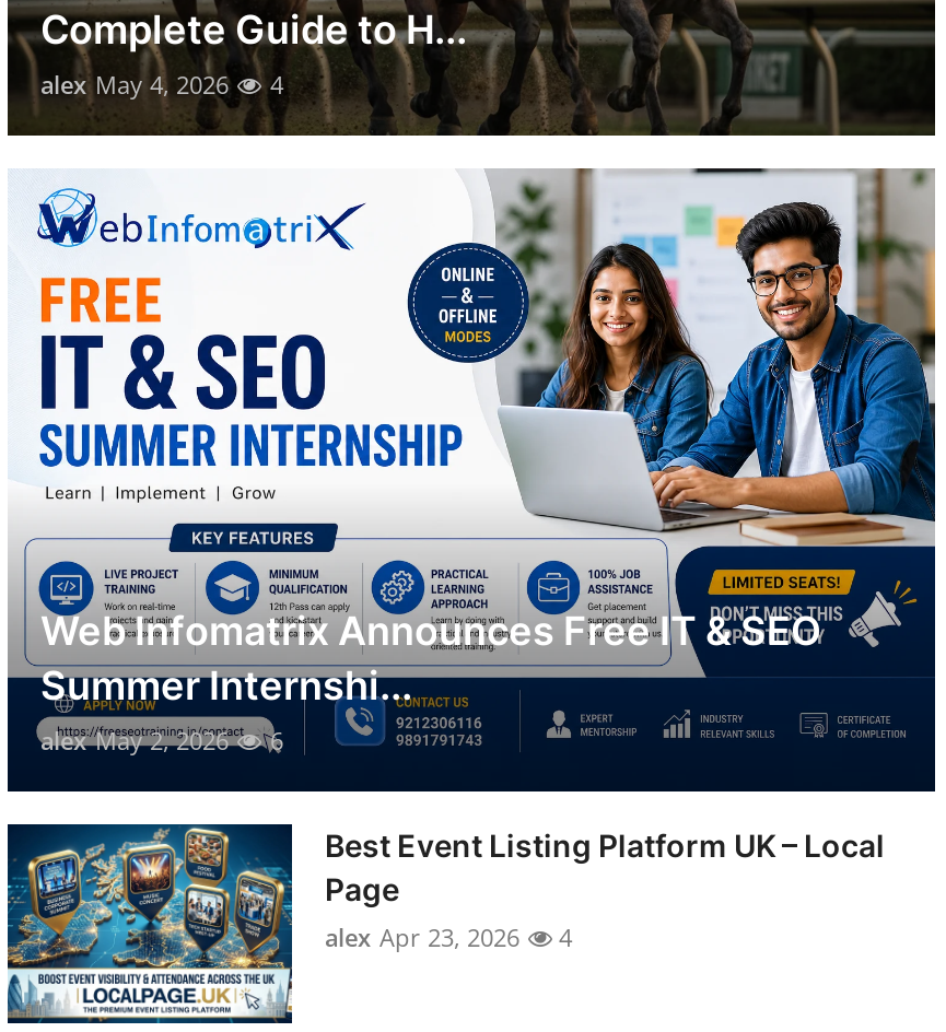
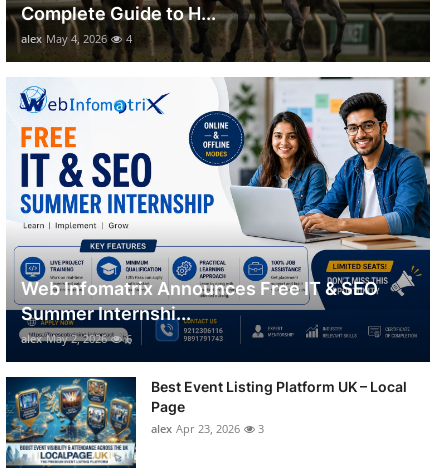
[325,920,572,953] alex Apr 23, 2026 4 -> [151,421,264,436] alex Apr 23, 2026 3

